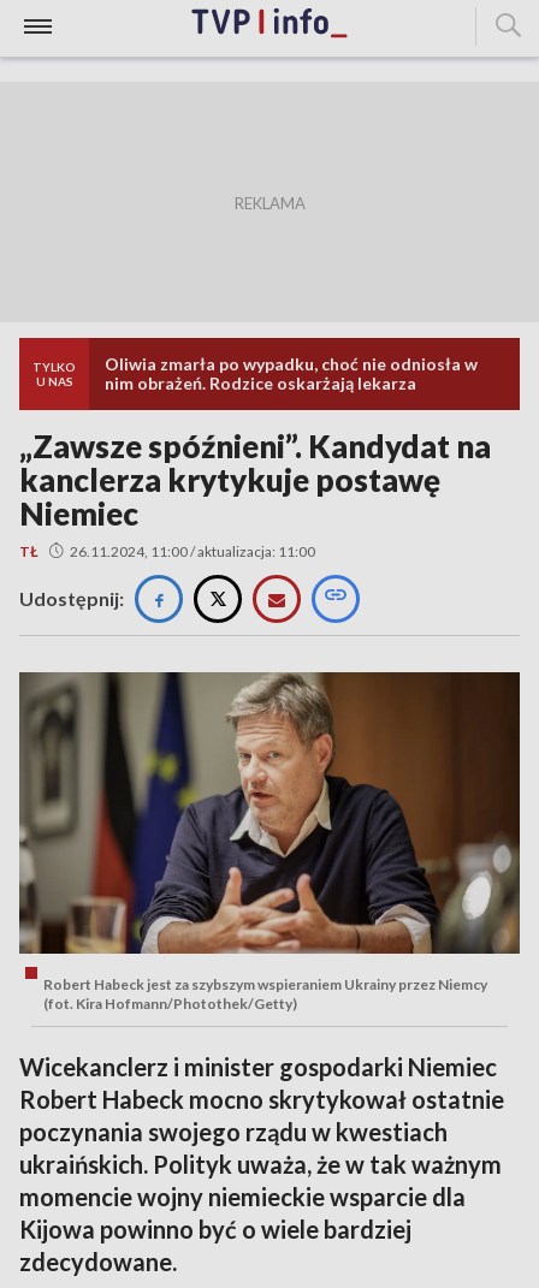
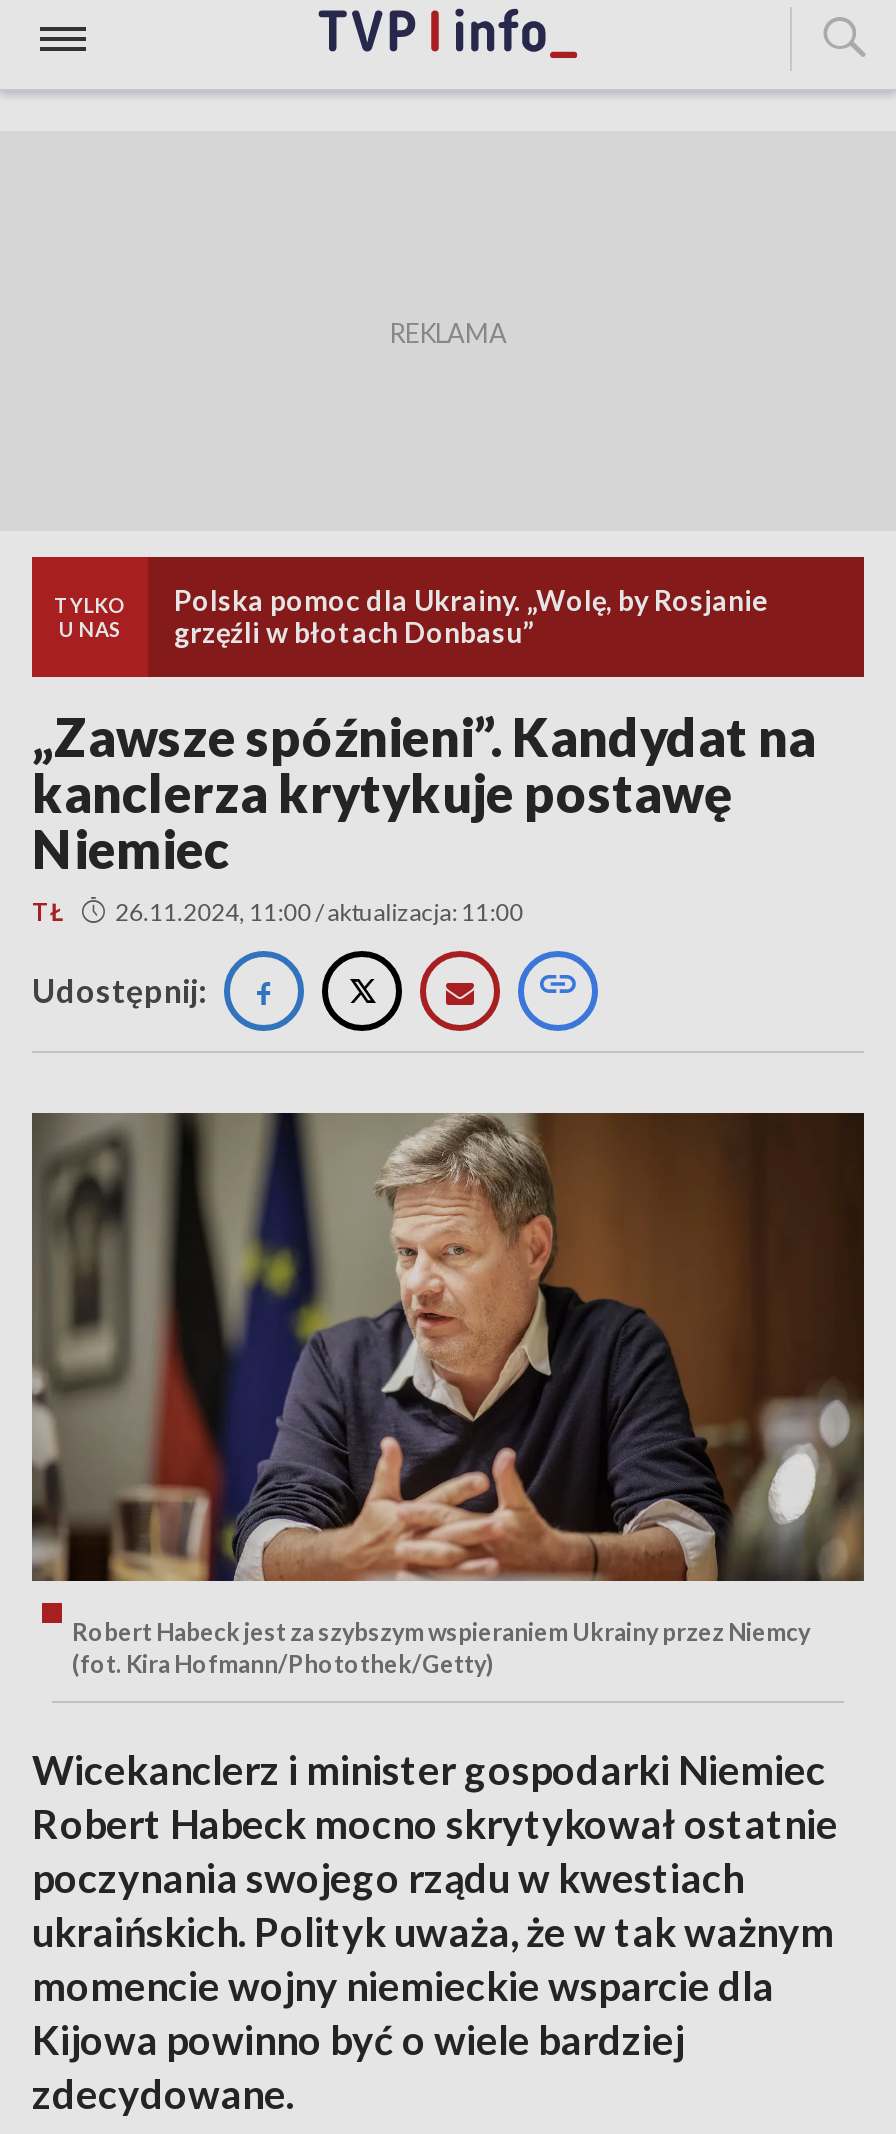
[105,354,478,393] Oliwia zmarła po wypadku, choć nie odniosła w | nim obrażeń. Rodzice oskarżają lekarza -> [174,583,768,649] Polska pomoc dla Ukrainy. „Wolę, by Rosjanie | grzęźli w błotach Donbasu”

